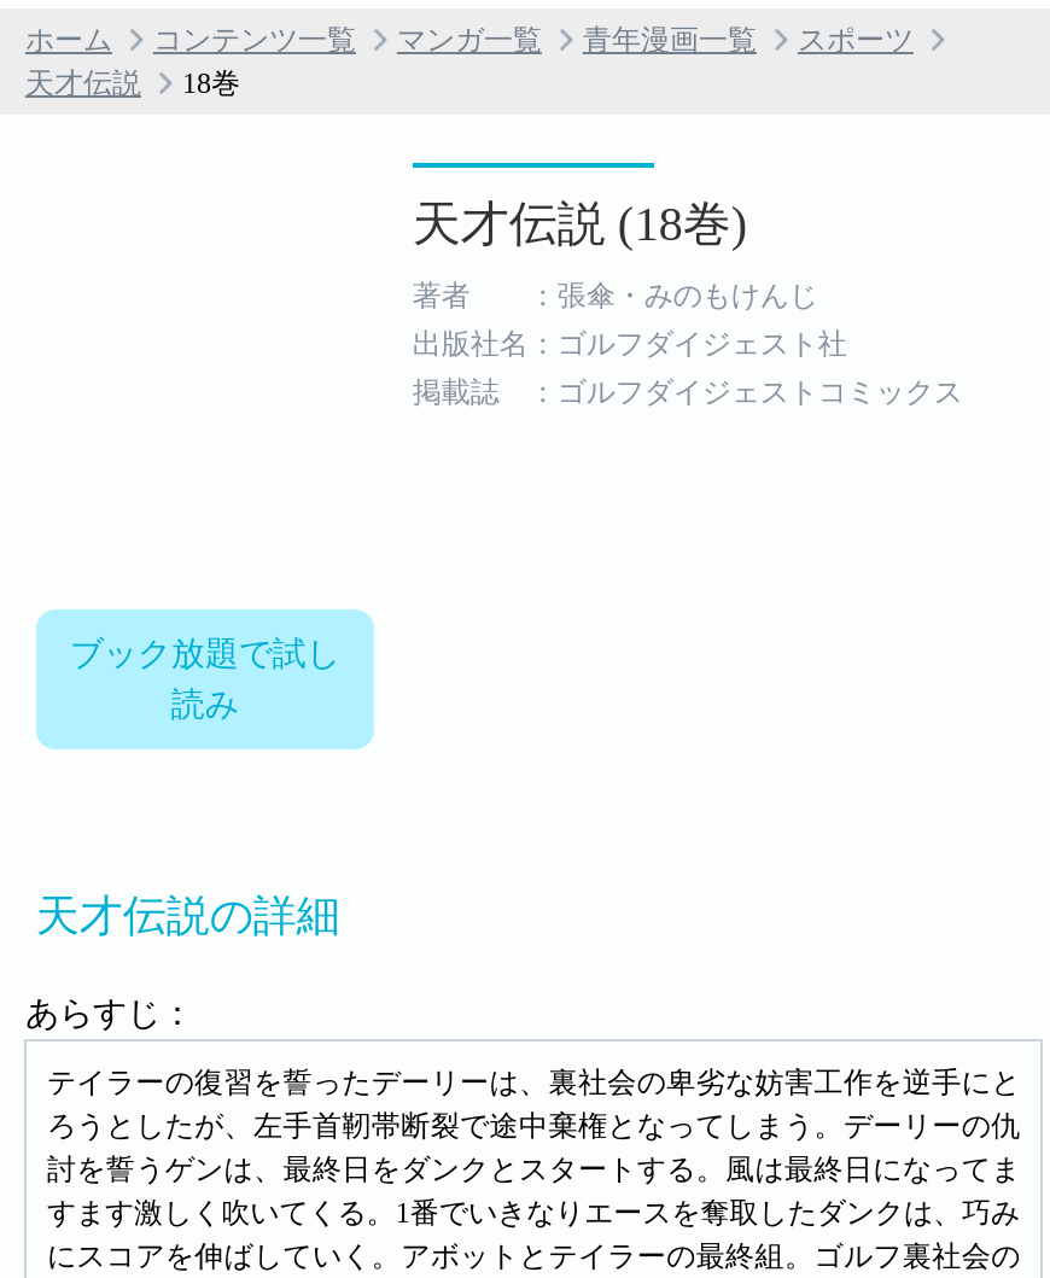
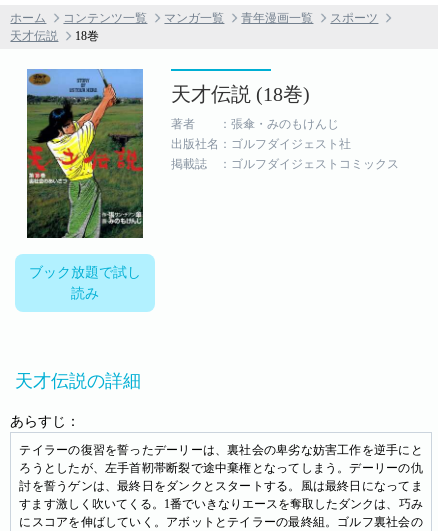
none -> [26,68,144,239] [image]

